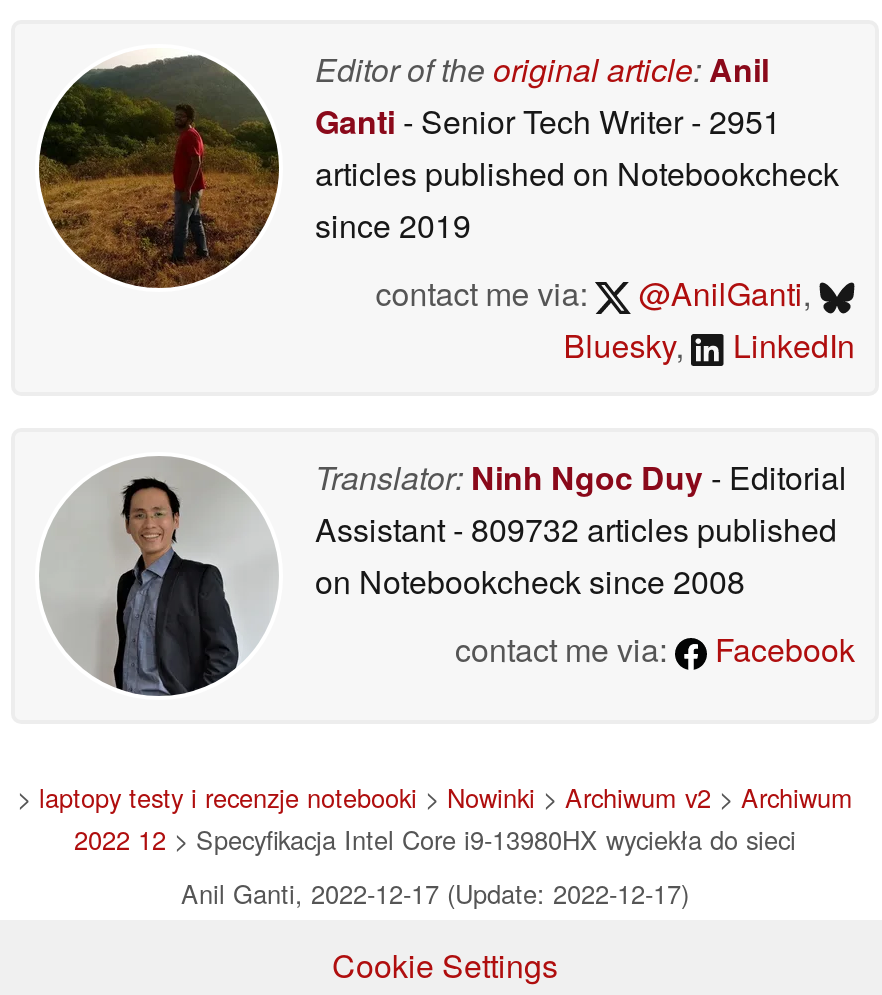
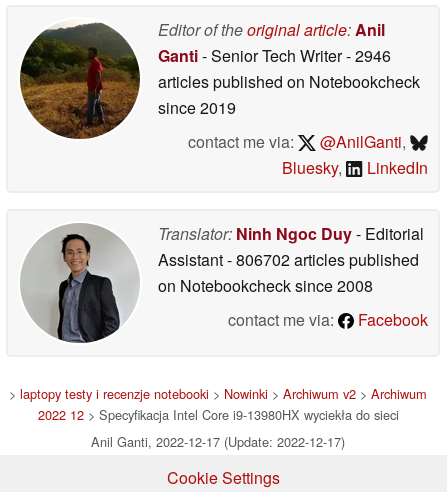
[315,98,781,144] Ganti - Senior Tech Writer - 2951 -> [158,43,391,66] Ganti - Senior Tech Writer - 2946
[315,506,837,552] Assistant - 809732 articles published -> [158,247,419,270] Assistant - 806702 articles published

